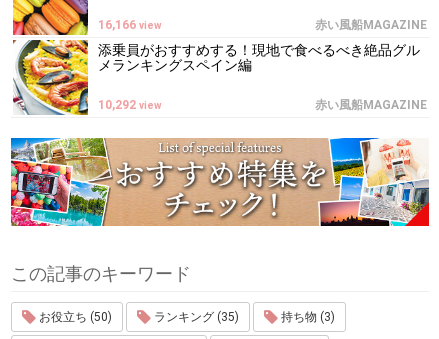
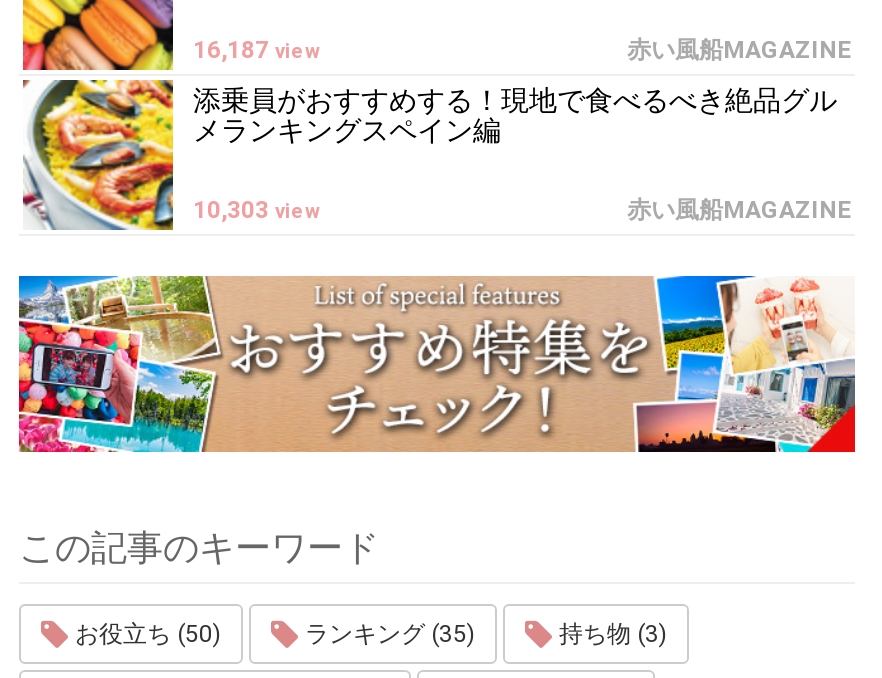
[98,18,161,32] 16,166 view -> [193,35,319,63] 16,187 view
[98,98,161,112] 10,292 view -> [193,195,319,223] 10,303 view

